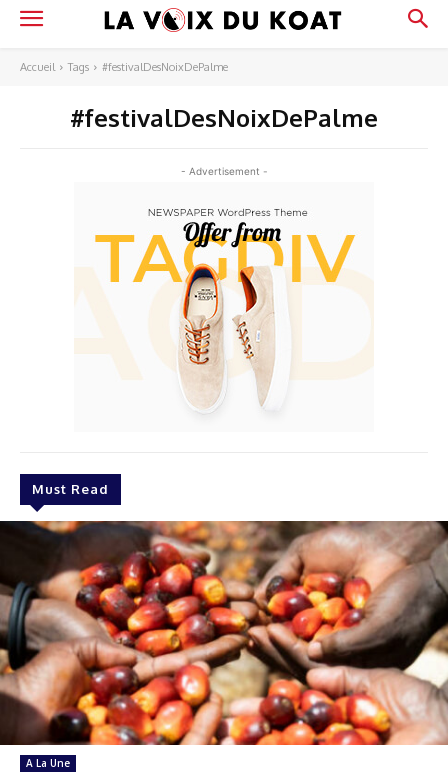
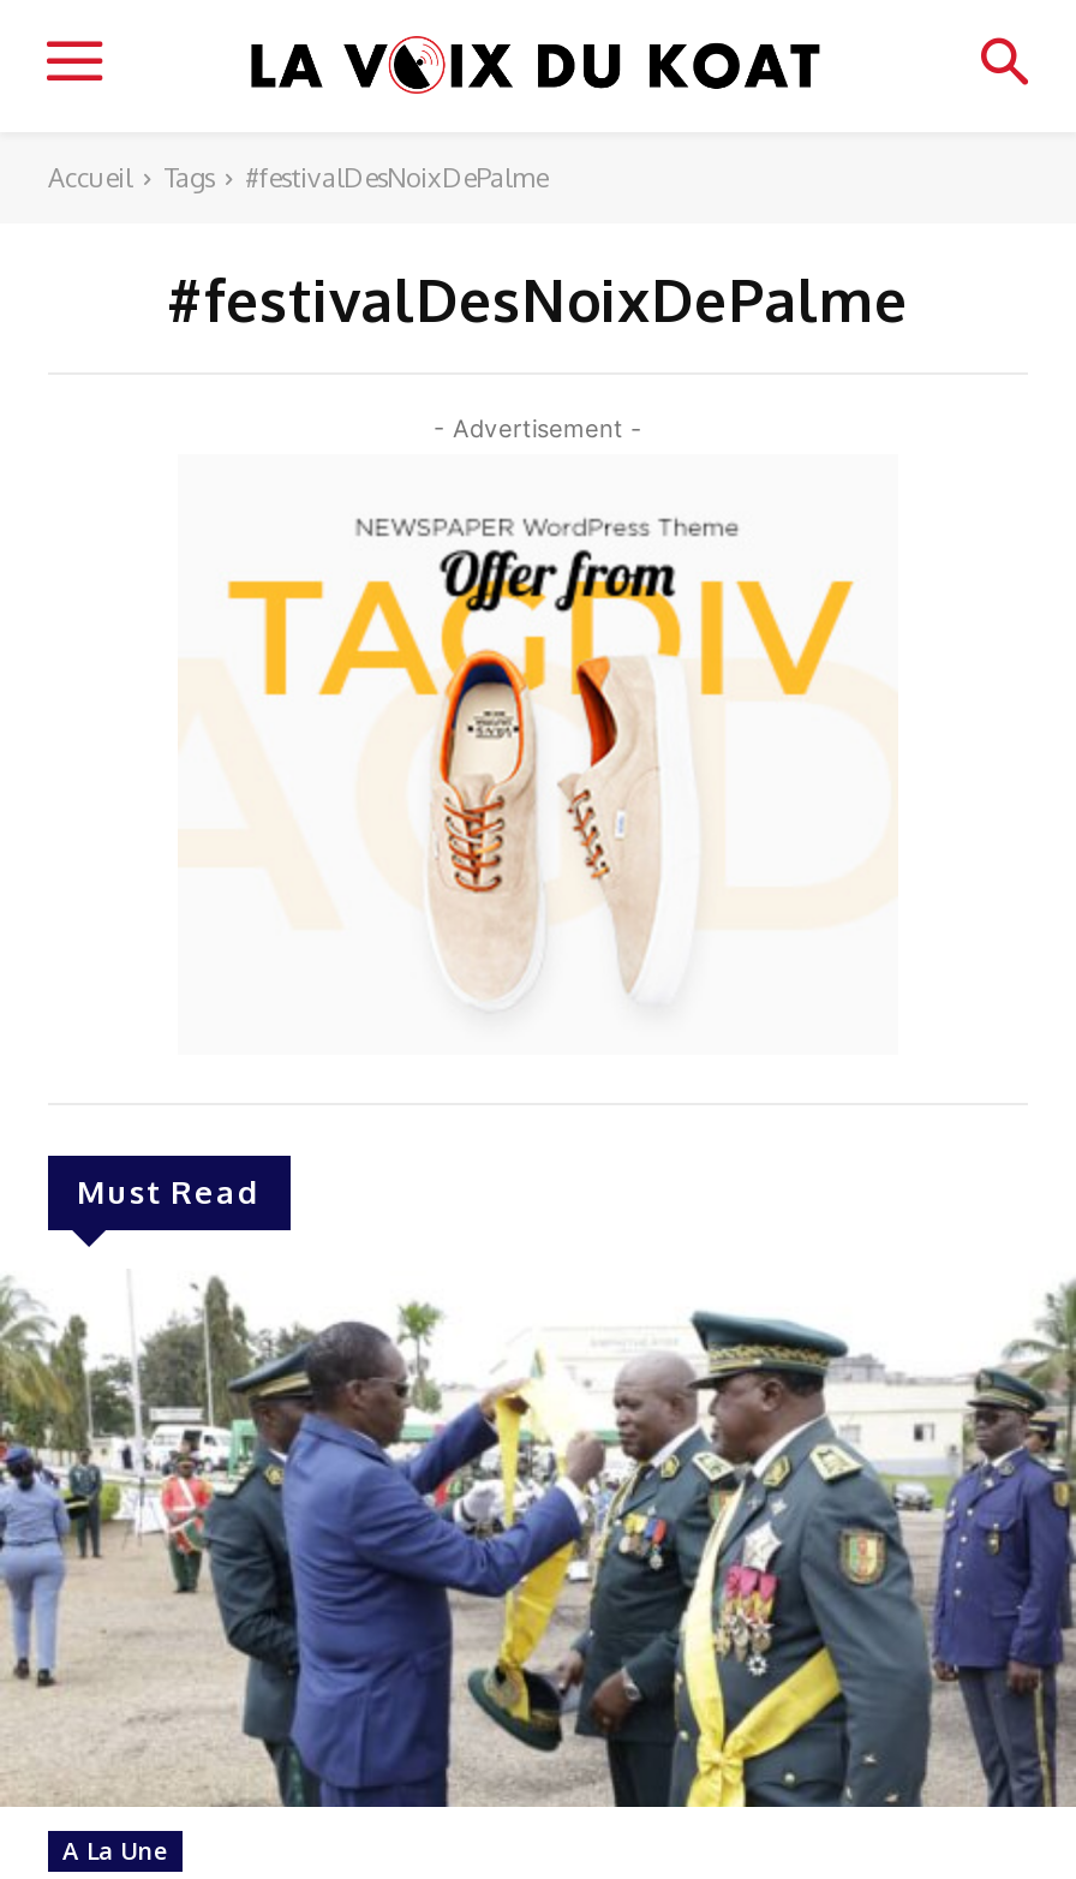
[3,520,445,746] [image] -> [7,1269,1069,1809] [image]

